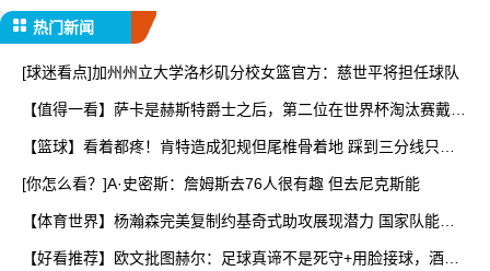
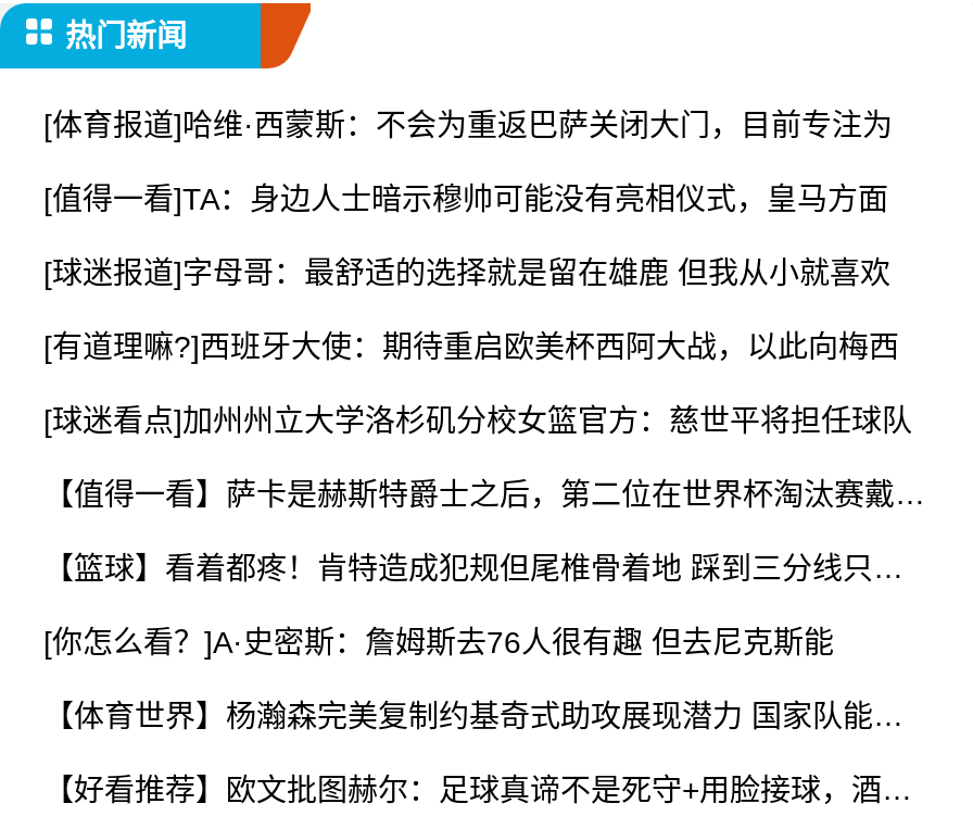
none -> [43,106,899,363] [体育报道]哈维·西蒙斯：不会为重返巴萨关闭大门，目前专注为 | [值得一看]TA：身边人士暗示穆帅可能没有亮相仪式，皇马方面 | [球迷报道]字母哥：最舒适的选择就是留在雄鹿 但我从小就喜欢 | [有道理嘛?]西班牙大使：期待重启欧美杯西阿大战，以此向梅西

